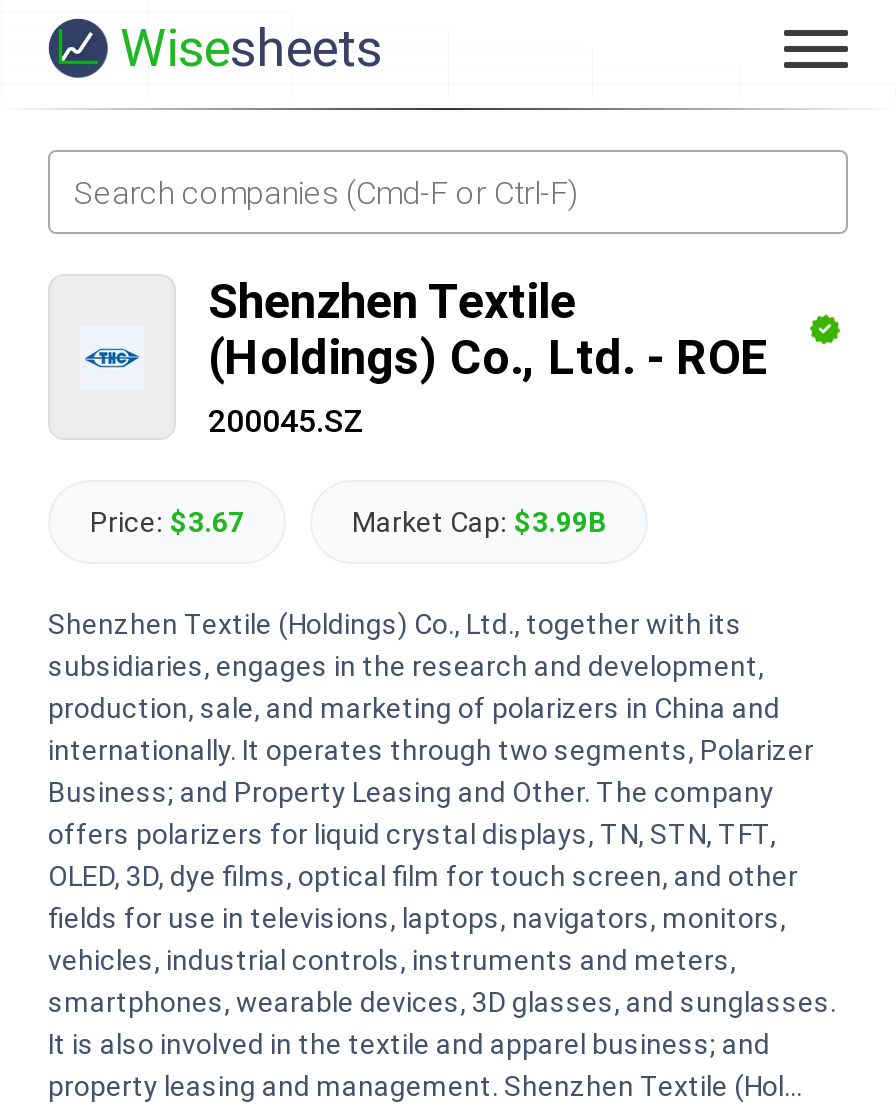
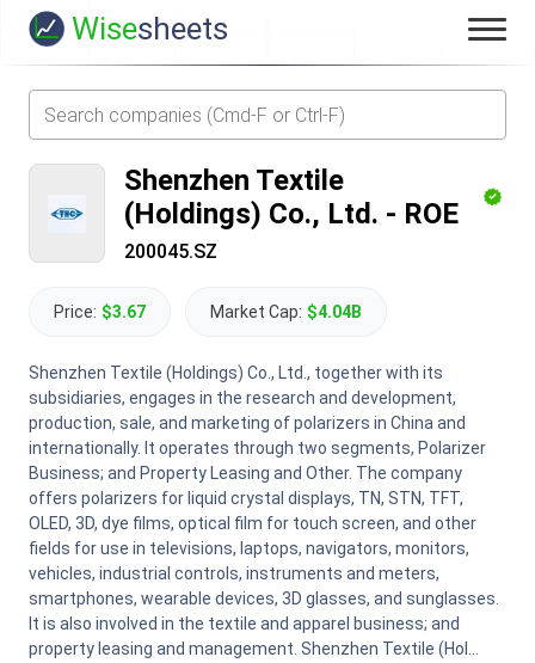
[352,506,606,538] Market Cap: $3.99B -> [210,302,362,321] Market Cap: $4.04B

